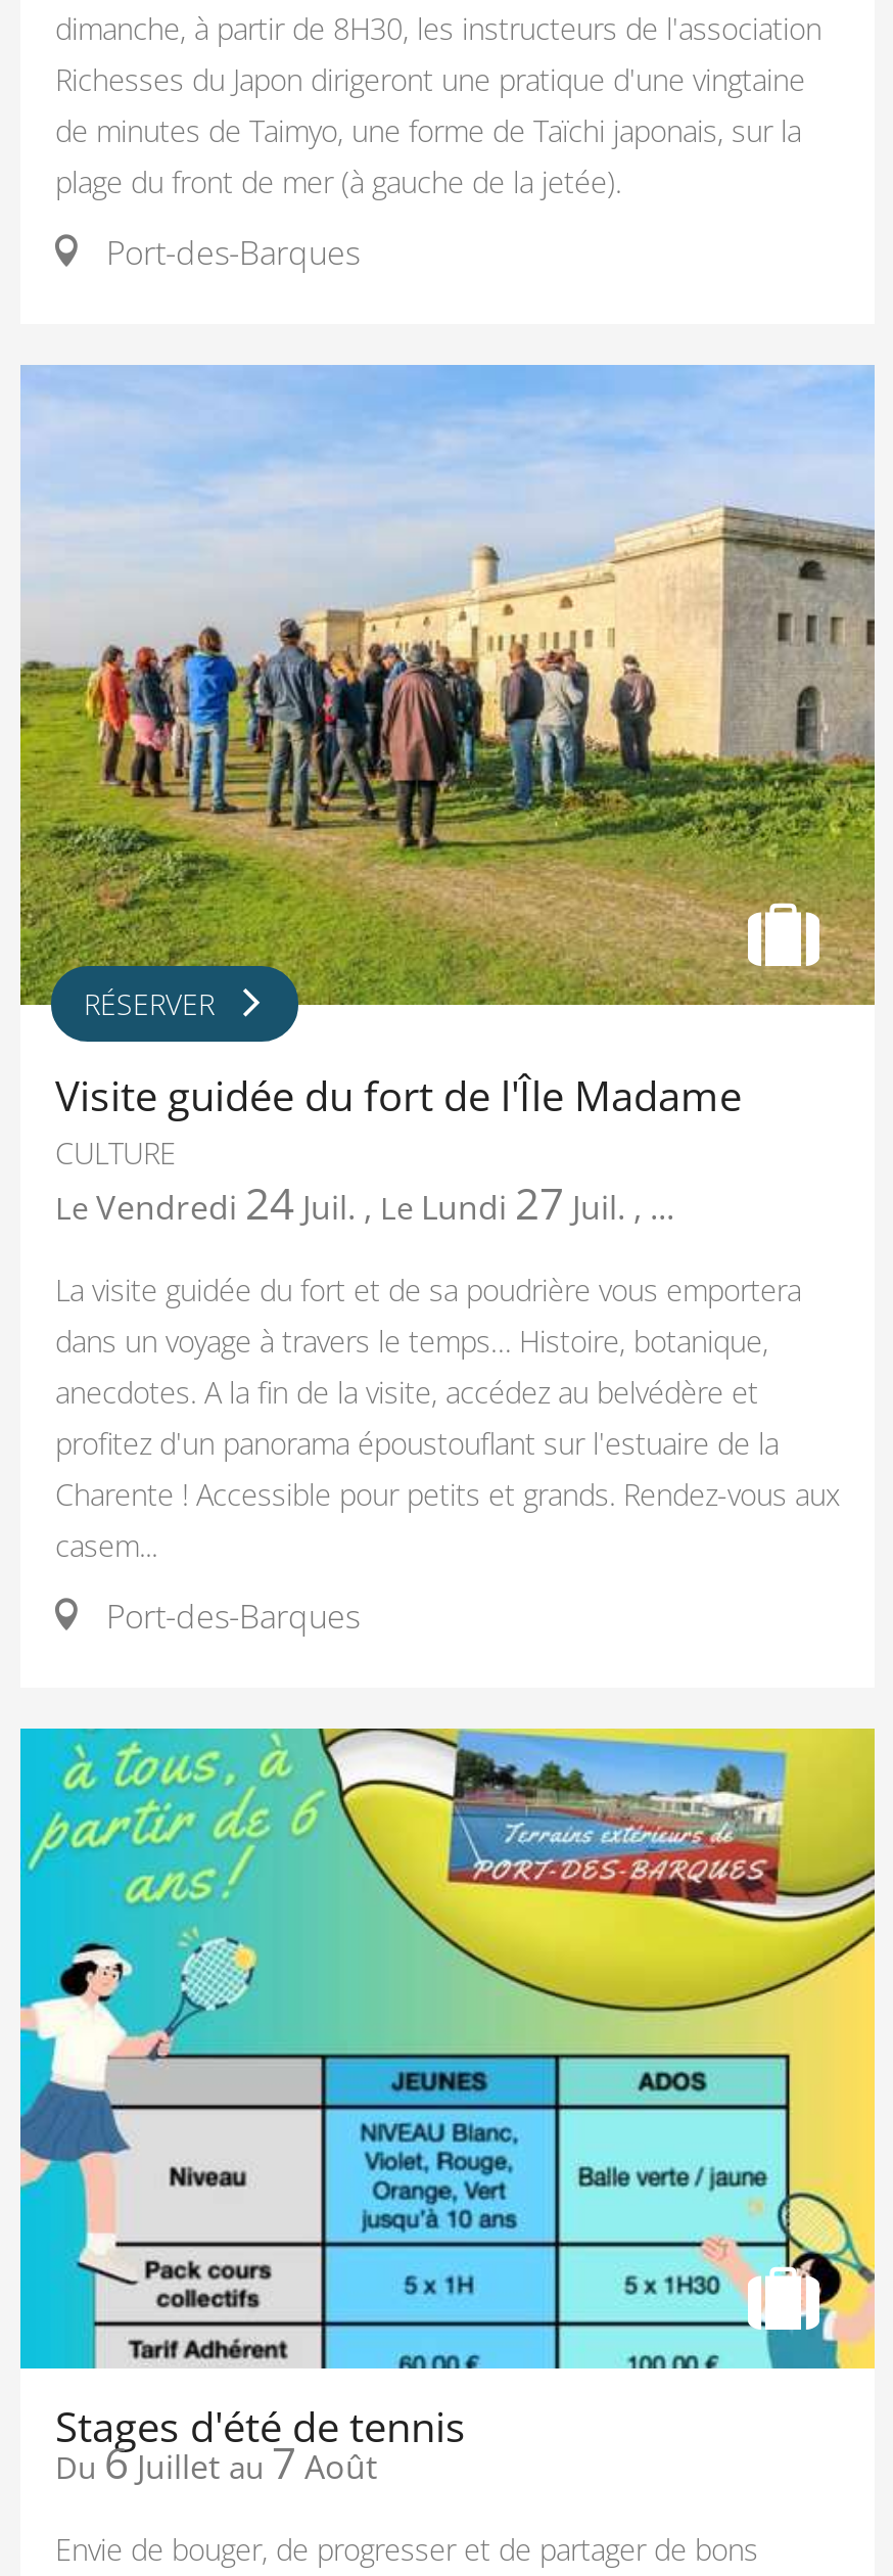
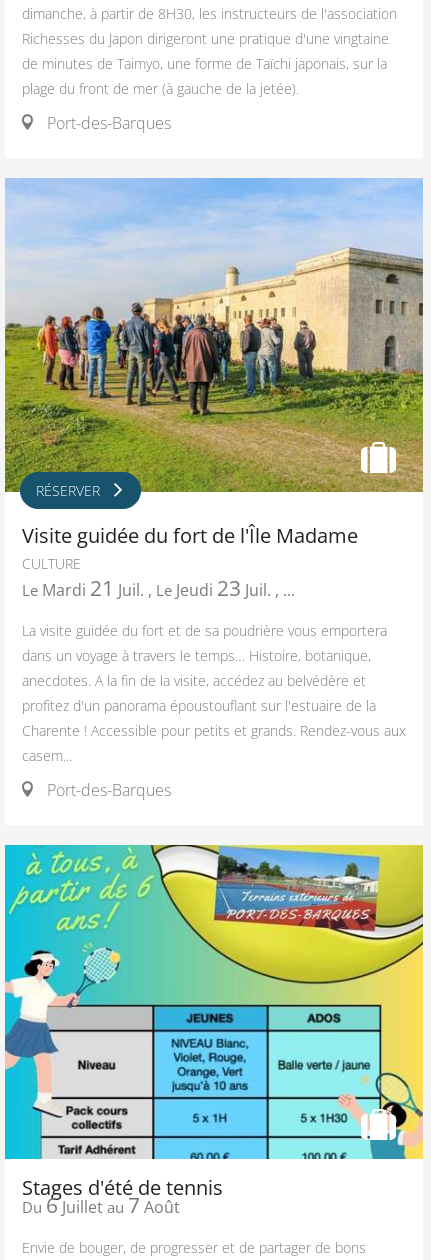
[55,1174,674,1231] Le Vendredi 24 Juil., Le Lundi 27 Juil.,... -> [22,574,295,602] Le Mardi 21 Juil., Le Jeudi 23 Juil.,...

